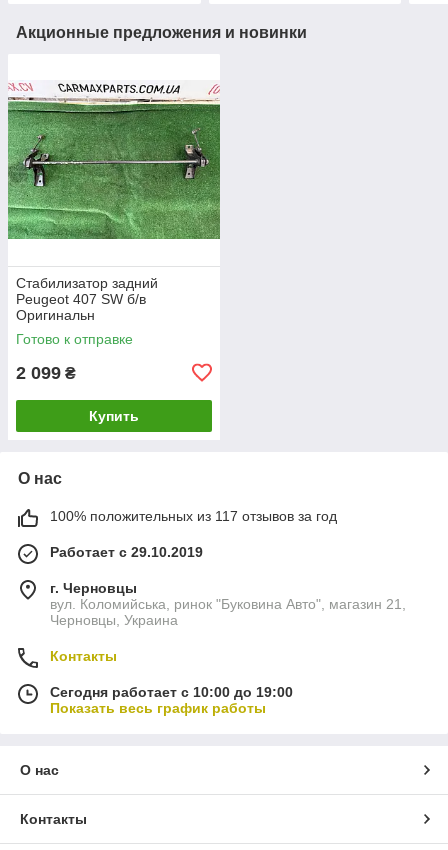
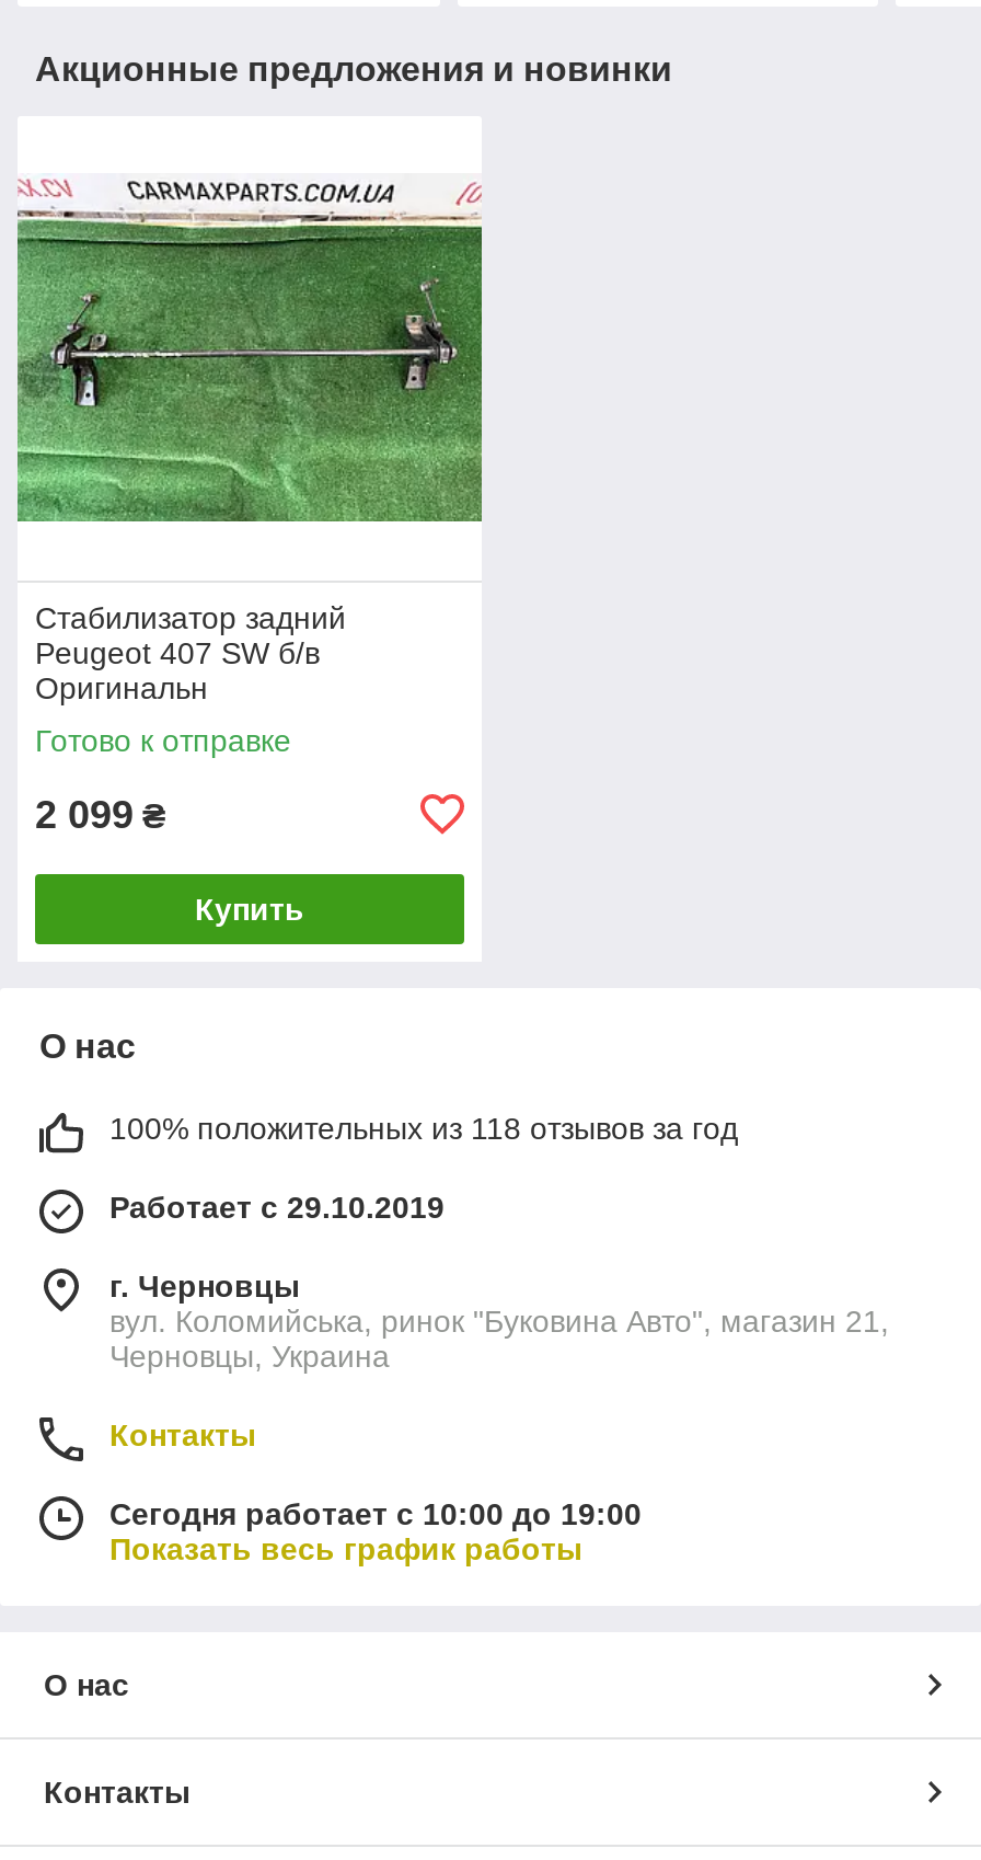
[50,508,337,524] 100% положительных из 117 отзывов за год -> [109,1110,738,1145] 100% положительных из 118 отзывов за год

